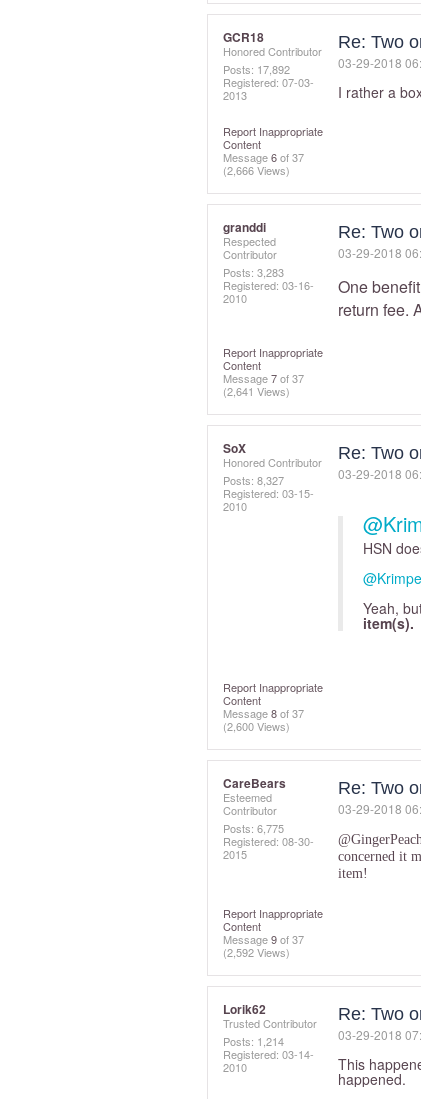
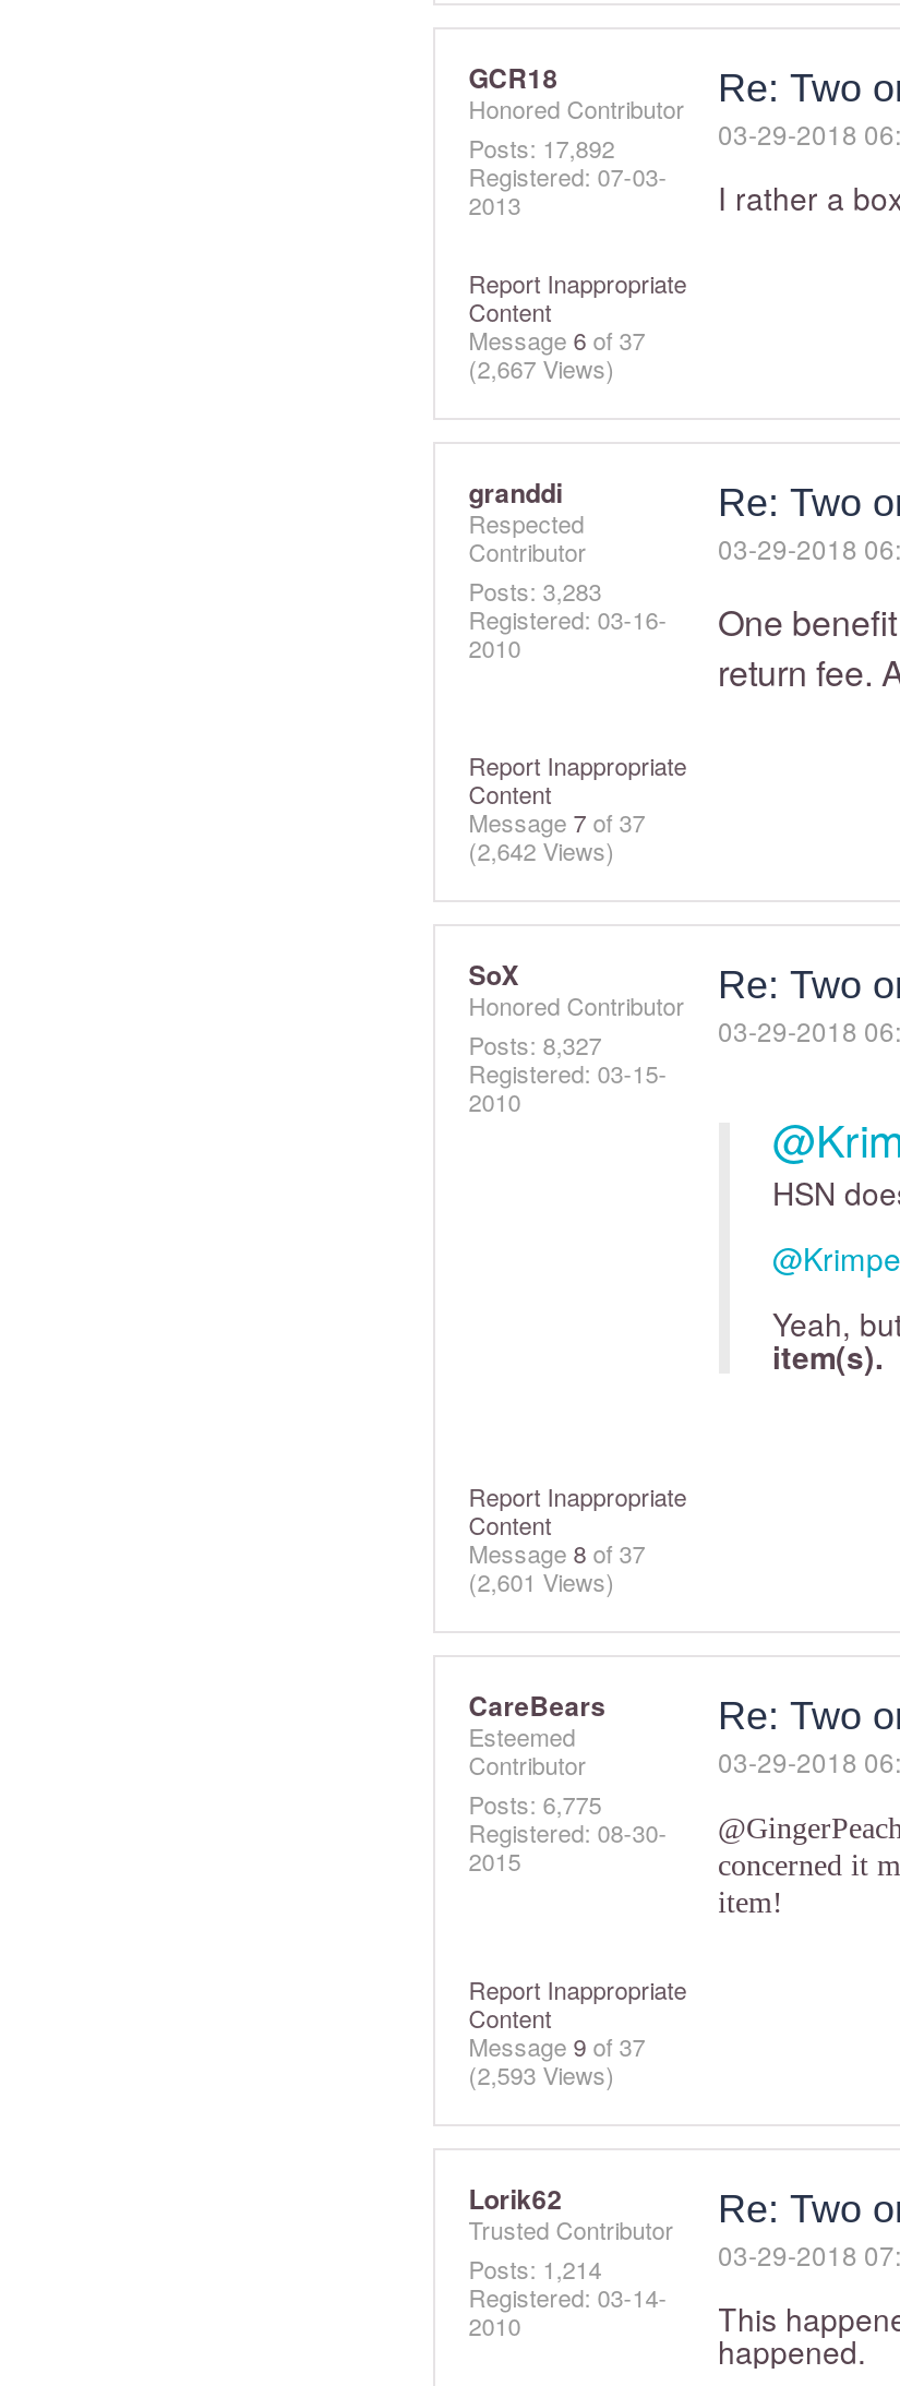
[223,162,290,178] (2,666 Views) -> [468,350,615,385] (2,667 Views)
[223,383,290,399] (2,641 Views) -> [468,832,615,867] (2,642 Views)
[223,718,290,734] (2,600 Views) -> [468,1563,615,1598] (2,601 Views)
[223,944,290,960] (2,592 Views) -> [468,2057,615,2091] (2,593 Views)

